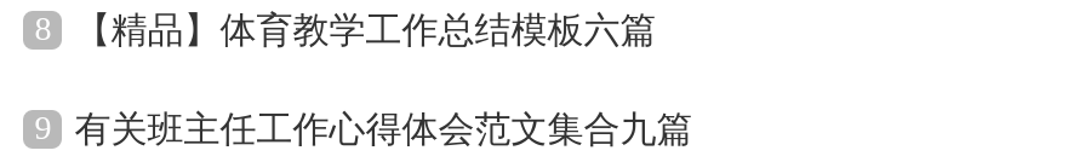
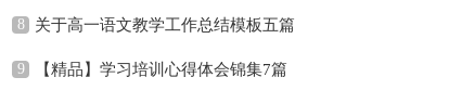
[75,11,657,49] 【精品】体育教学工作总结模板六篇 -> [35,16,295,34] 关于高一语文教学工作总结模板五篇
[75,110,693,148] 有关班主任工作心得体会范文集合九篇 -> [35,61,288,78] 【精品】学习培训心得体会锦集7篇

